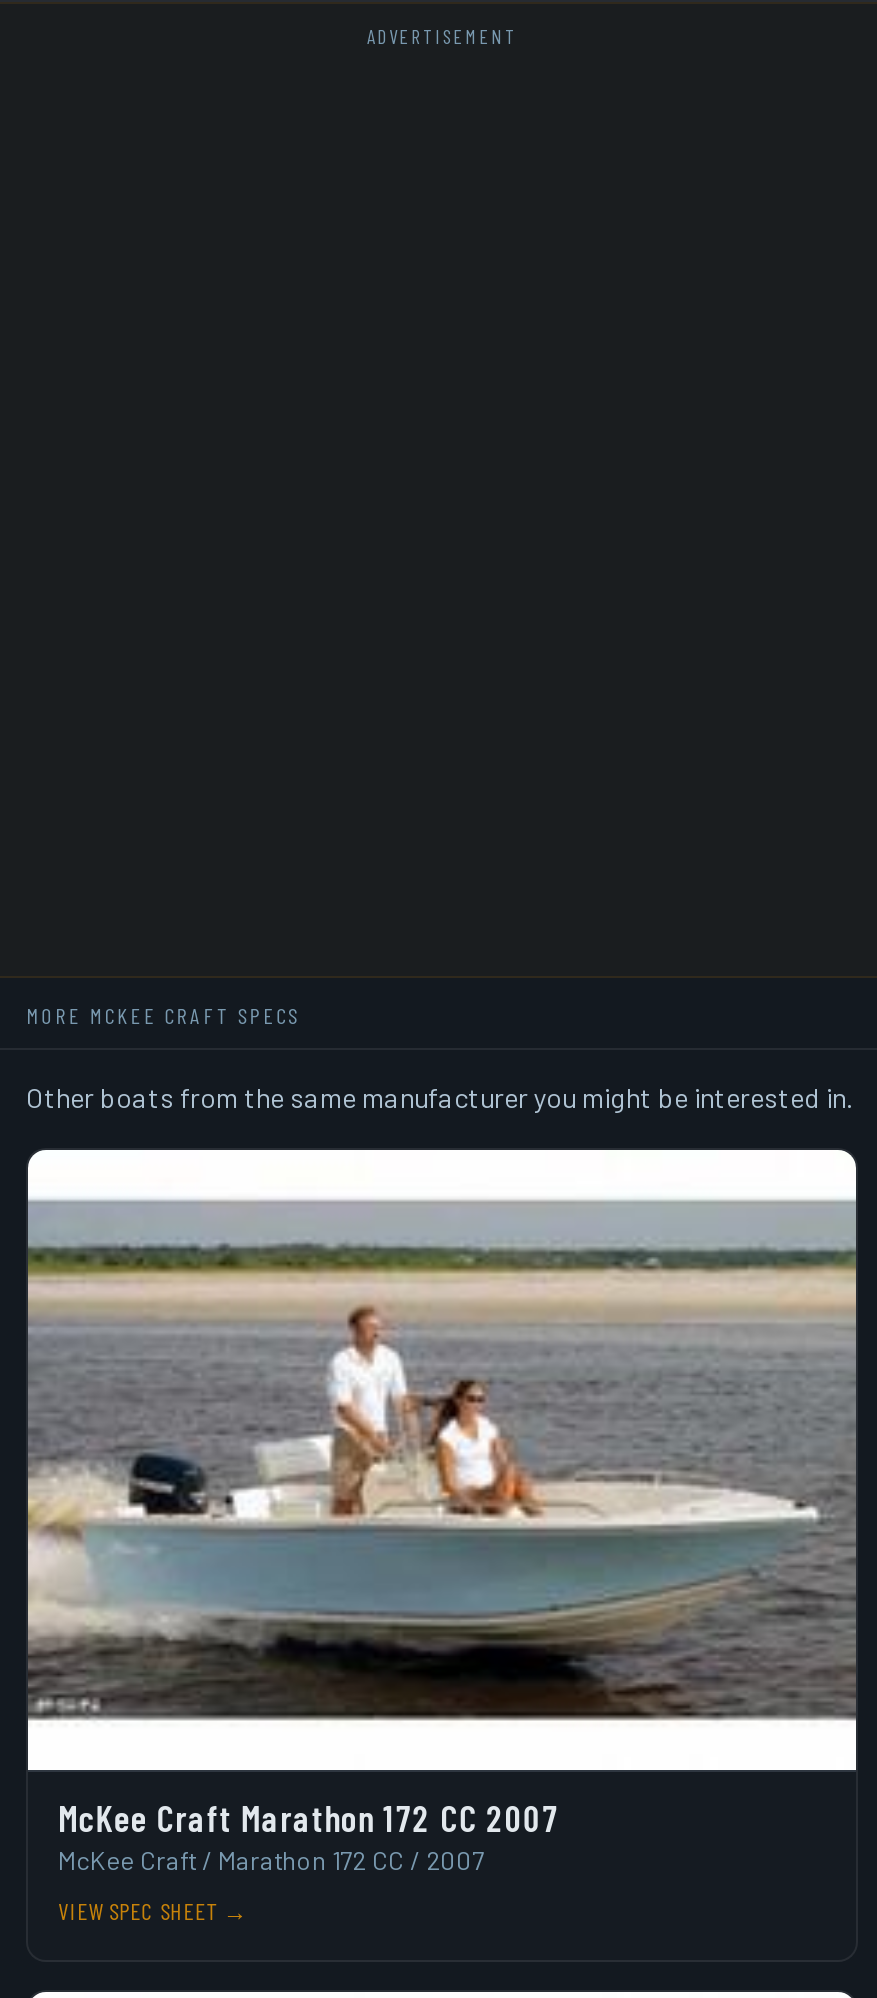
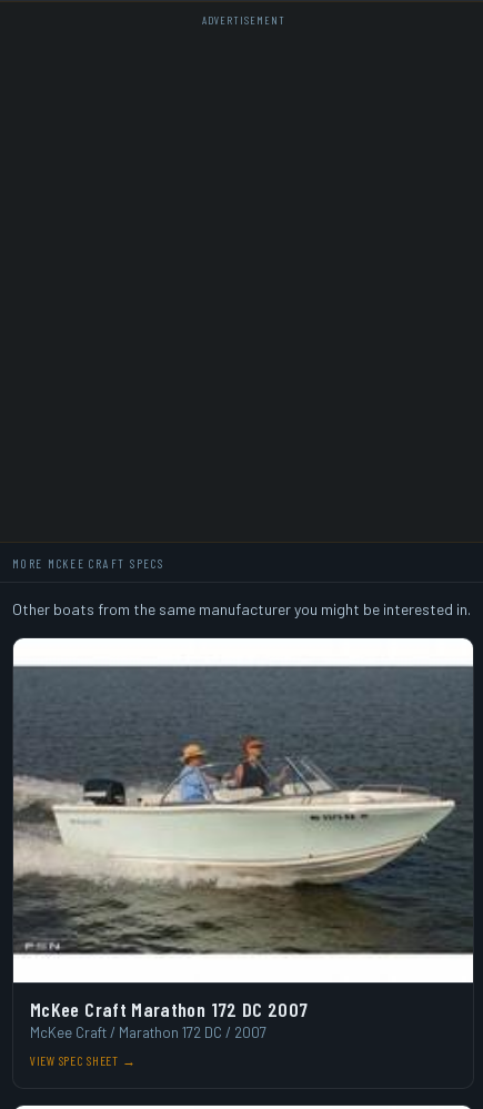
[26,1202,856,1839] [image] | McKee Craft Marathon 172 CC 2007 -> [13,666,472,1021] [image] | McKee Craft Marathon 172 DC 2007
[58,1843,484,1875] McKee Craft / Marathon 172 CC / 2007 -> [30,1023,266,1041] McKee Craft / Marathon 172 DC / 2007

